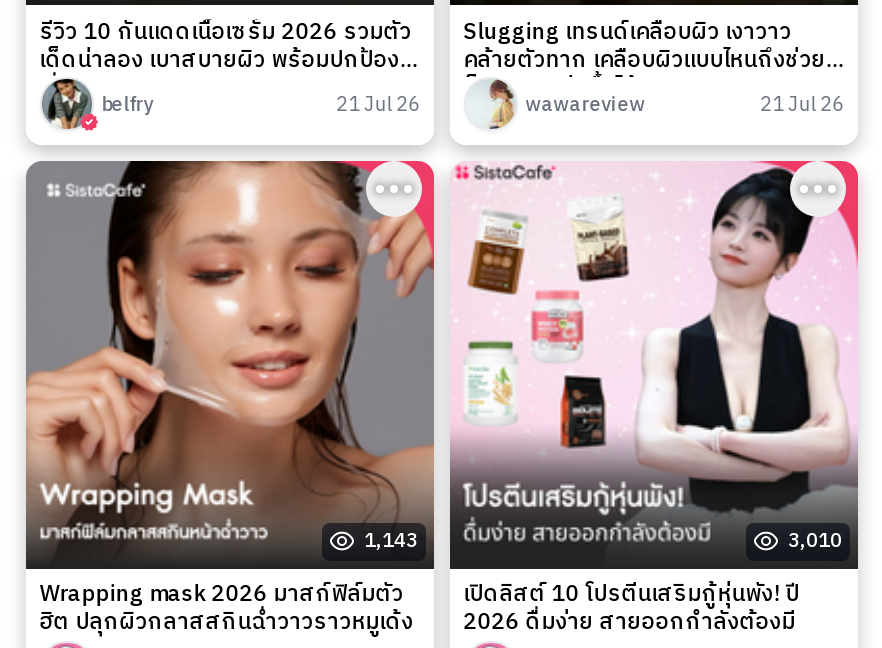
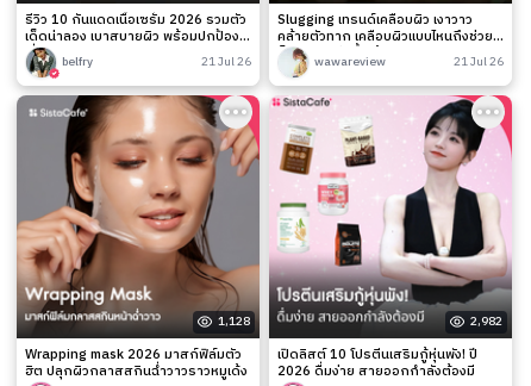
[364,525,418,557] 1,143 -> [218,312,250,332] 1,128
[788,525,842,557] 3,010 -> [470,312,502,332] 2,982

